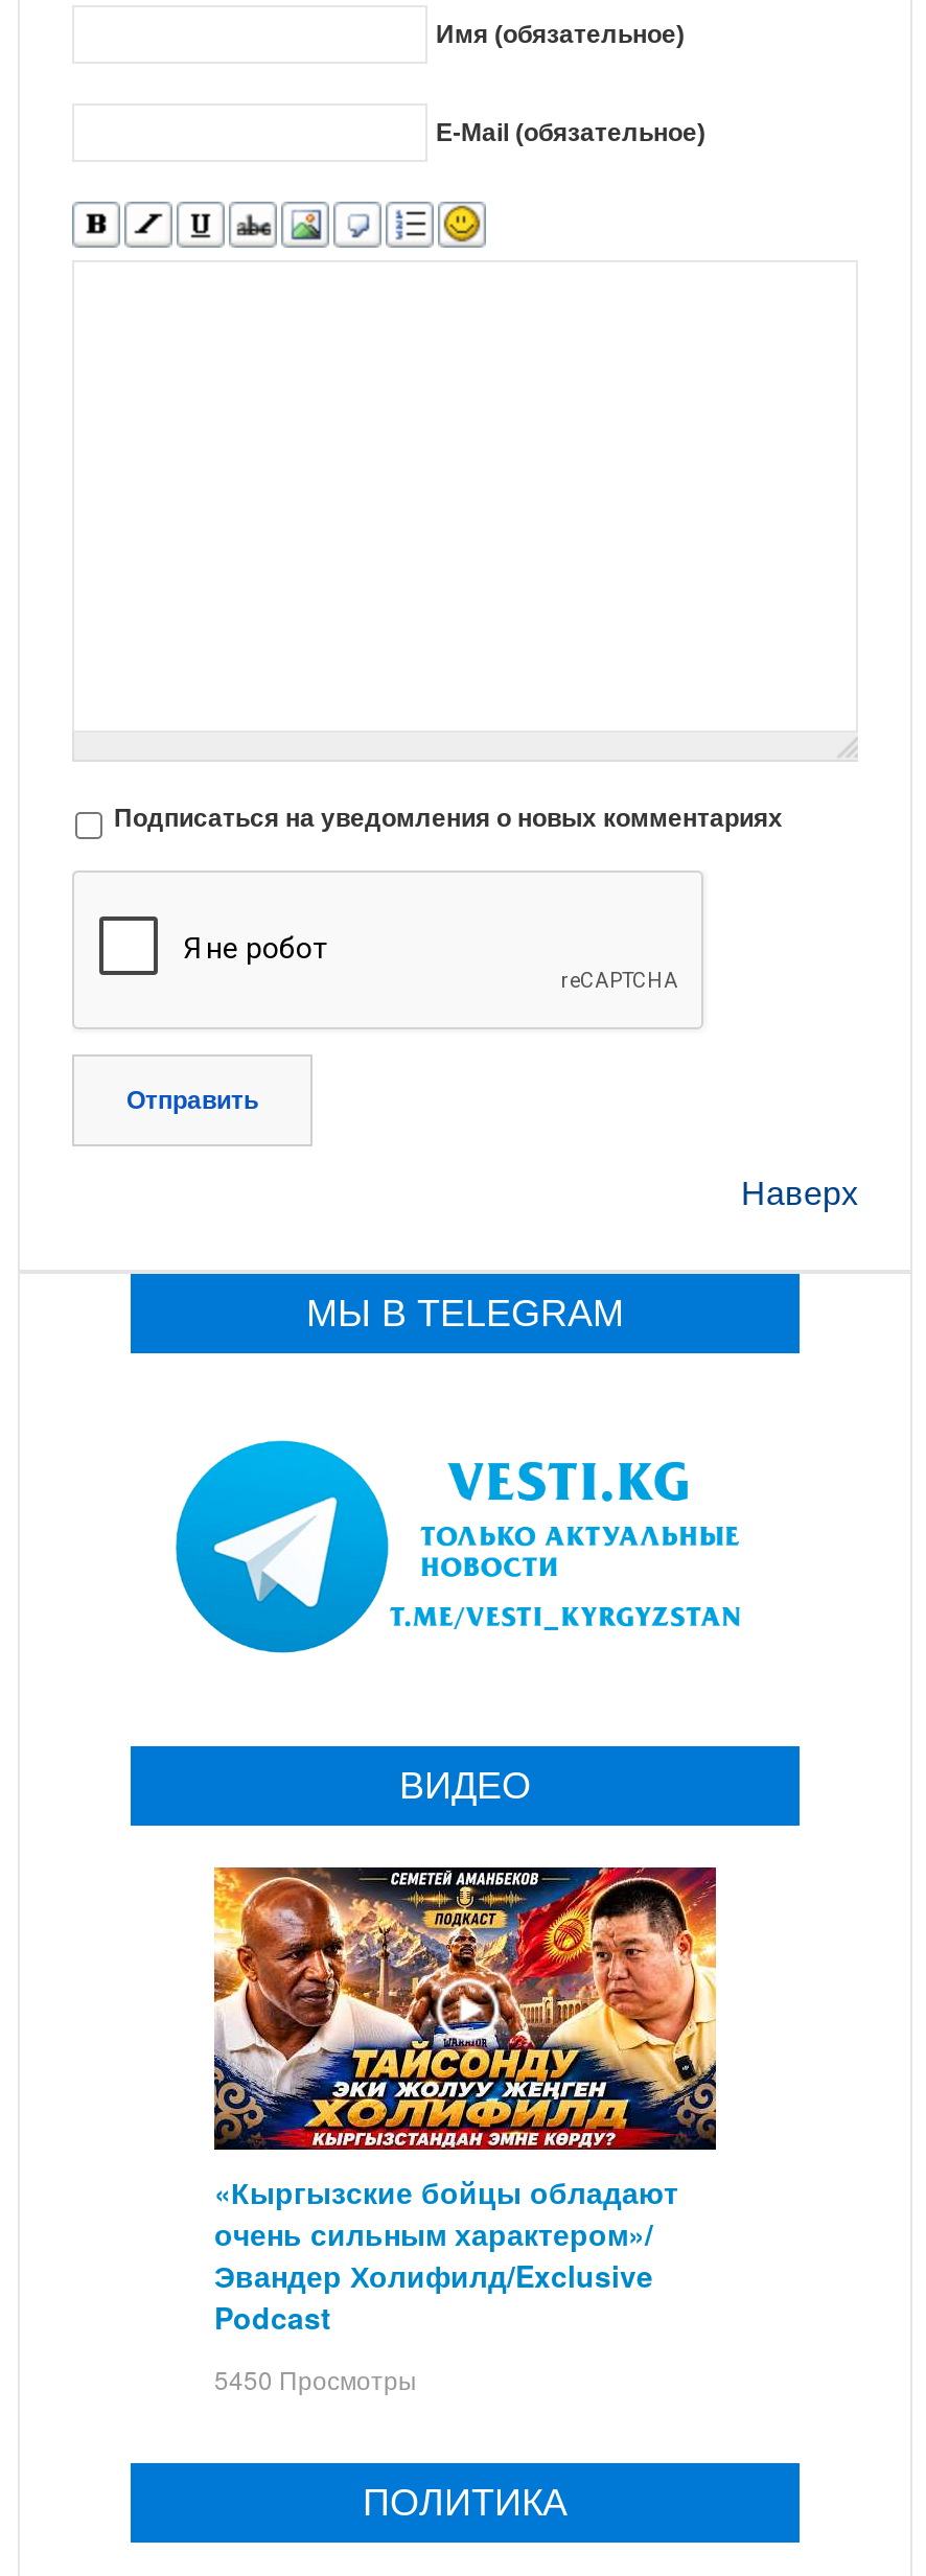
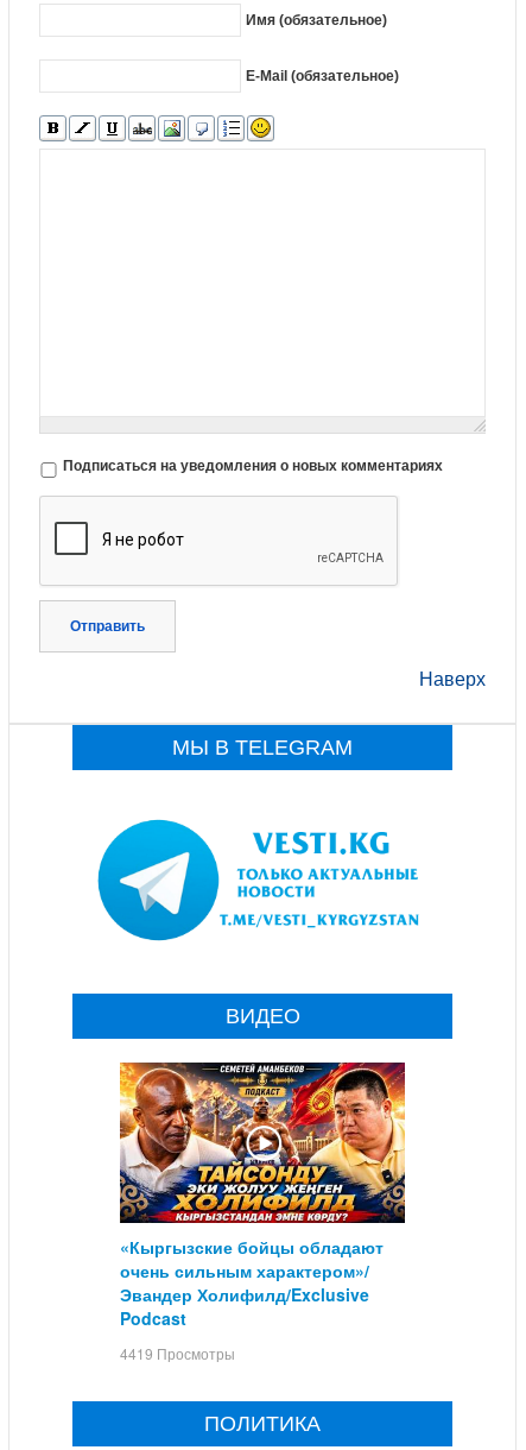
[214,2360,417,2396] 5450 Просмотры -> [120,1343,235,1363] 4419 Просмотры

